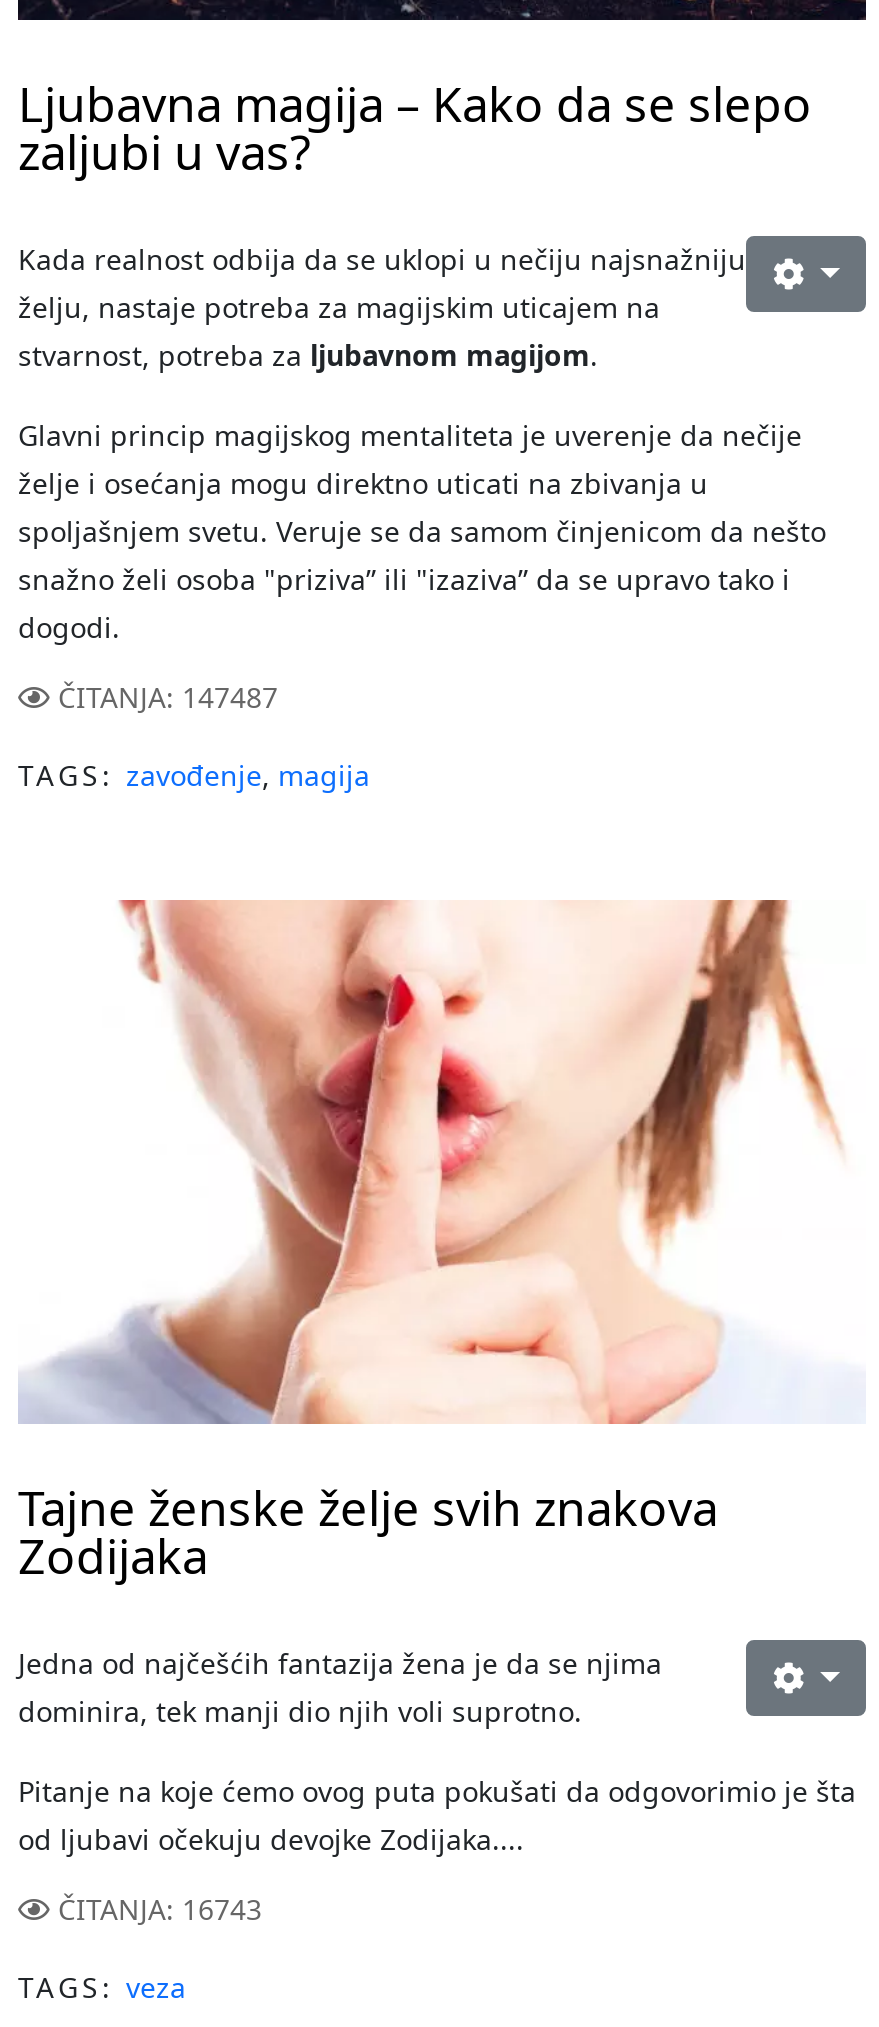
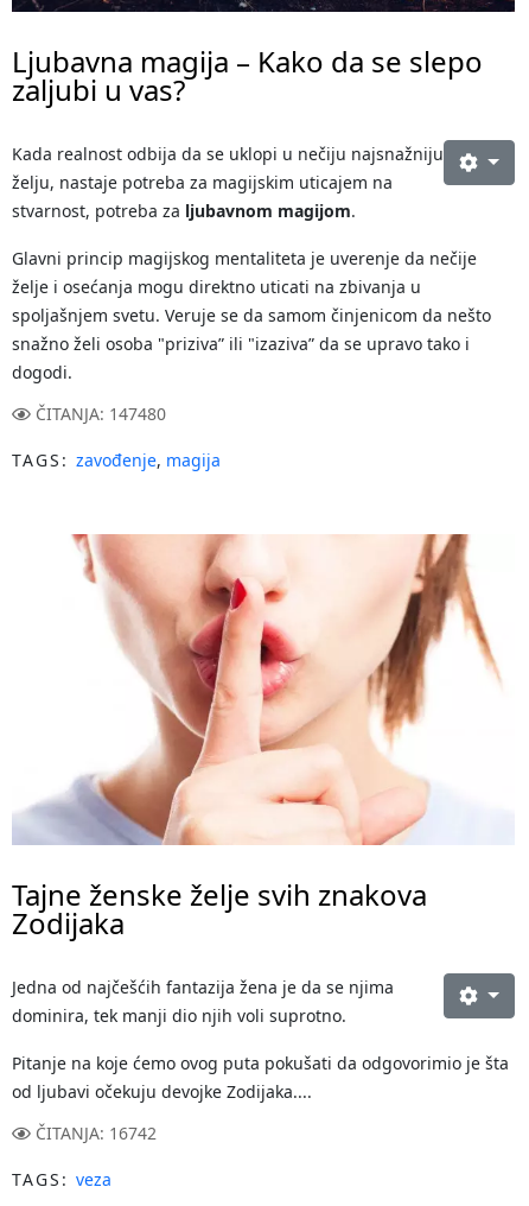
[58,678,278,716] ČITANJA: 147487 -> [36,403,166,425] ČITANJA: 147480
[58,1890,262,1928] ČITANJA: 16743 -> [36,1121,157,1144] ČITANJA: 16742

